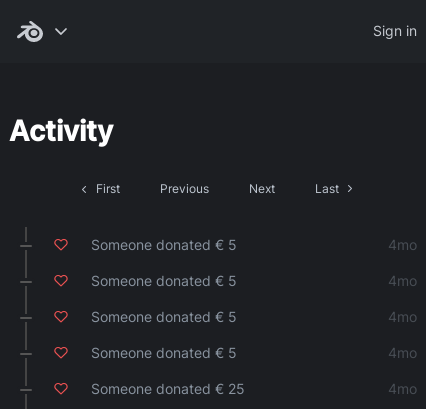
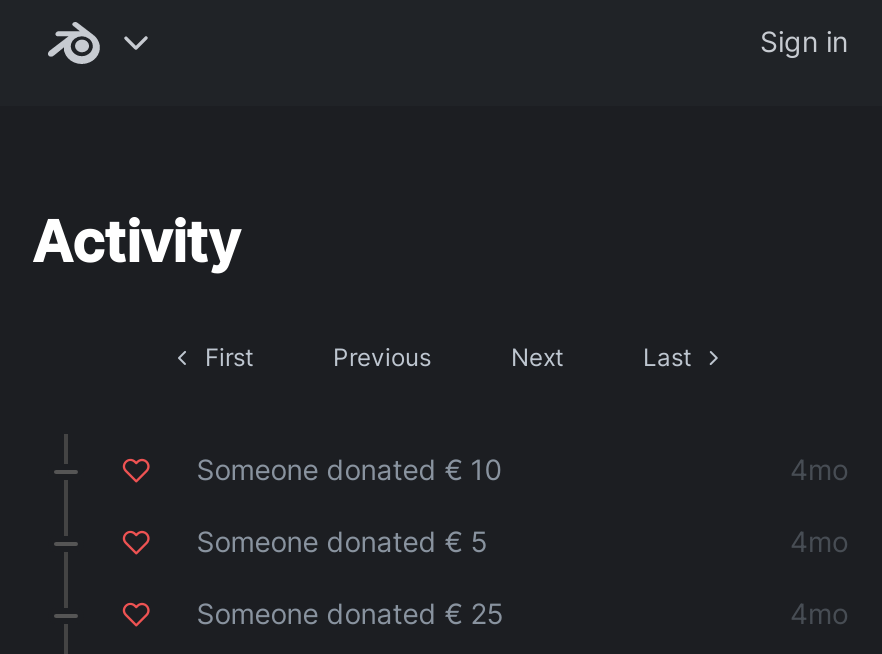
[91,236,417,325] Someone donated € 5 | 4mo | Someone donated € 5 | 4mo | Someone donated € 5 -> [196,452,502,486] Someone donated € 10

